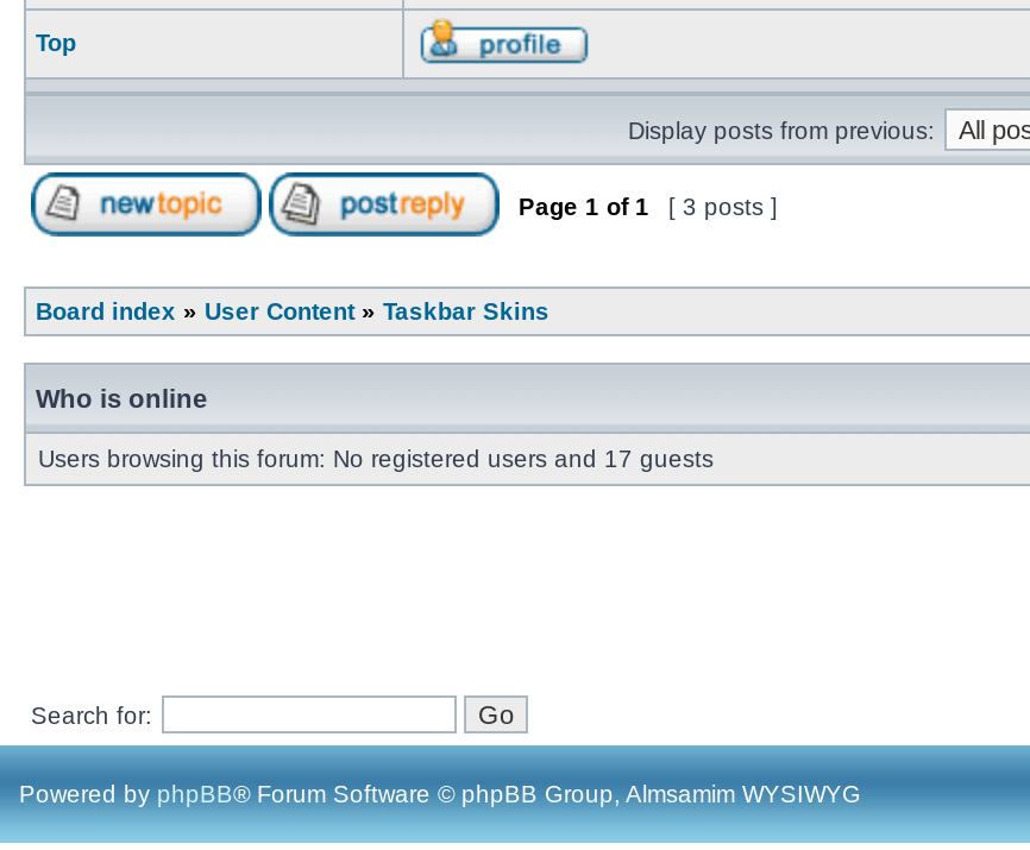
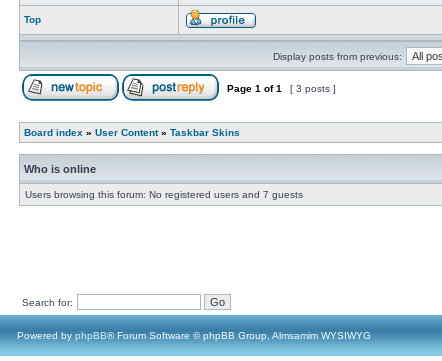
[38,446,714,472] Users browsing this forum: No registered users and 17 guests -> [25,189,303,200] Users browsing this forum: No registered users and 7 guests

